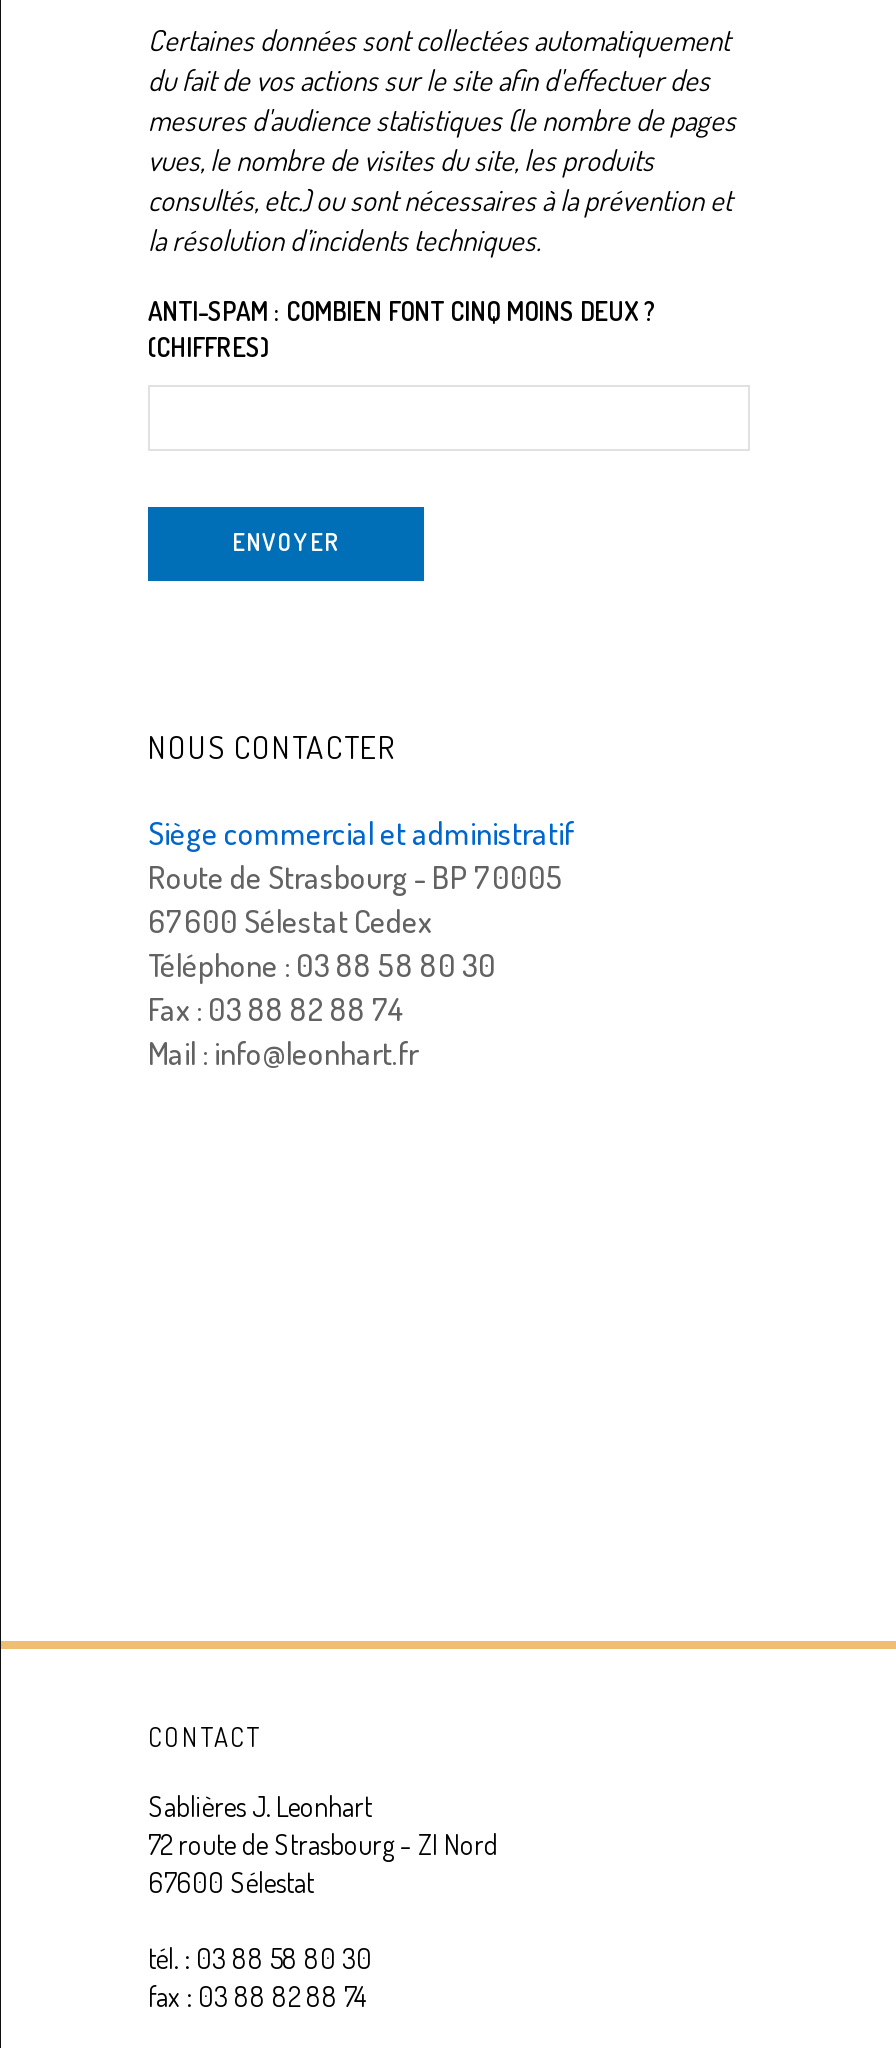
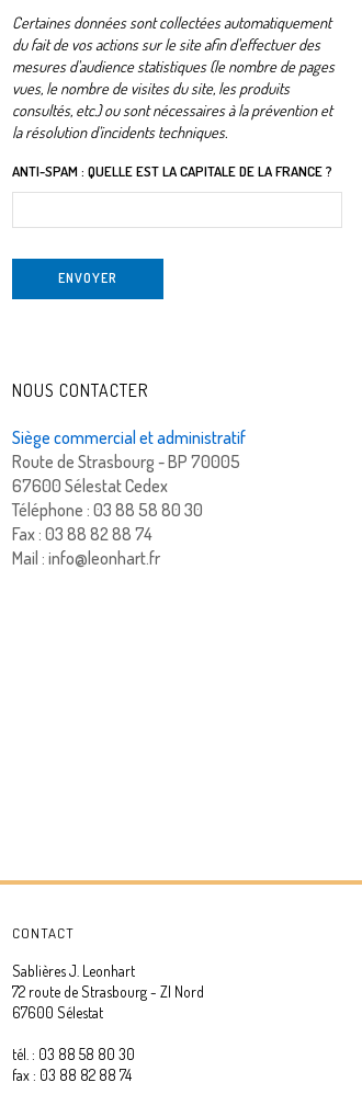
[148,294,656,362] ANTI-SPAM : COMBIEN FONT CINQ MOINS DEUX ? | (CHIFFRES) -> [12,162,332,179] ANTI-SPAM : QUELLE EST LA CAPITALE DE LA FRANCE ?

